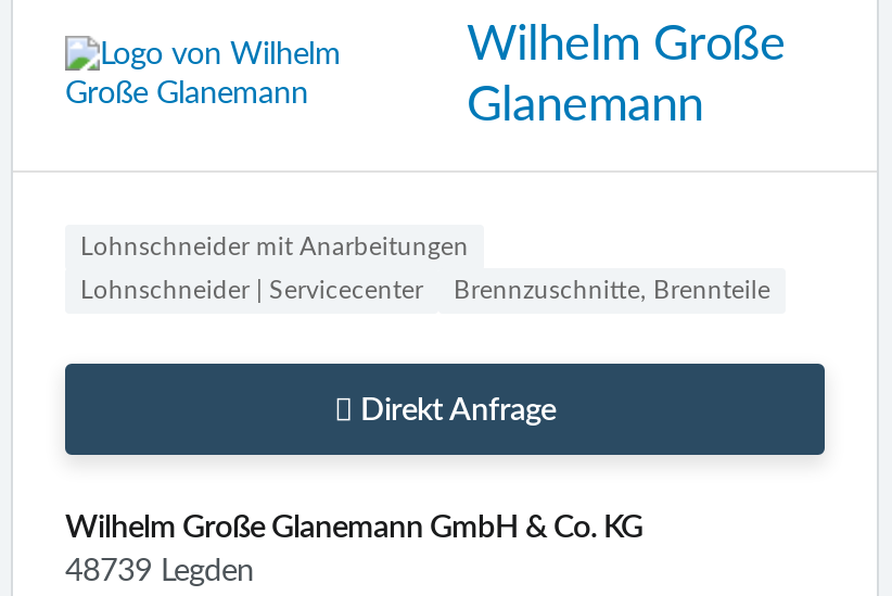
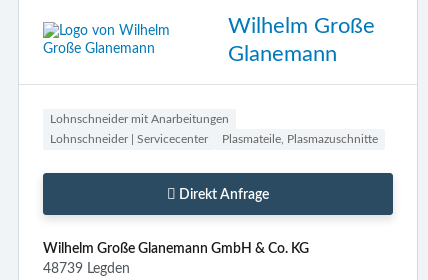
[454,279,770,303] Brennzuschnitte, Brennteile -> [222,134,378,145] Plasmateile, Plasmazuschnitte

